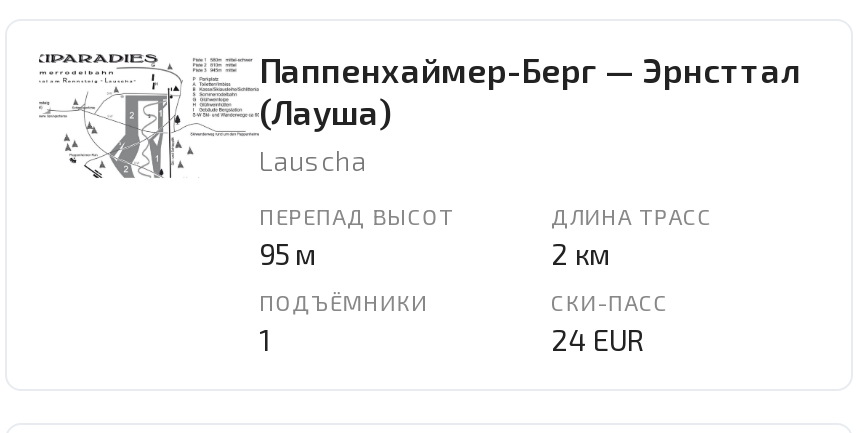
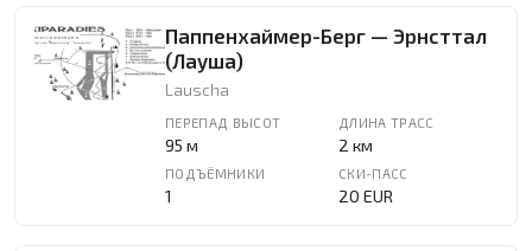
[551,323,643,357] 24 EUR -> [338,186,393,206] 20 EUR

